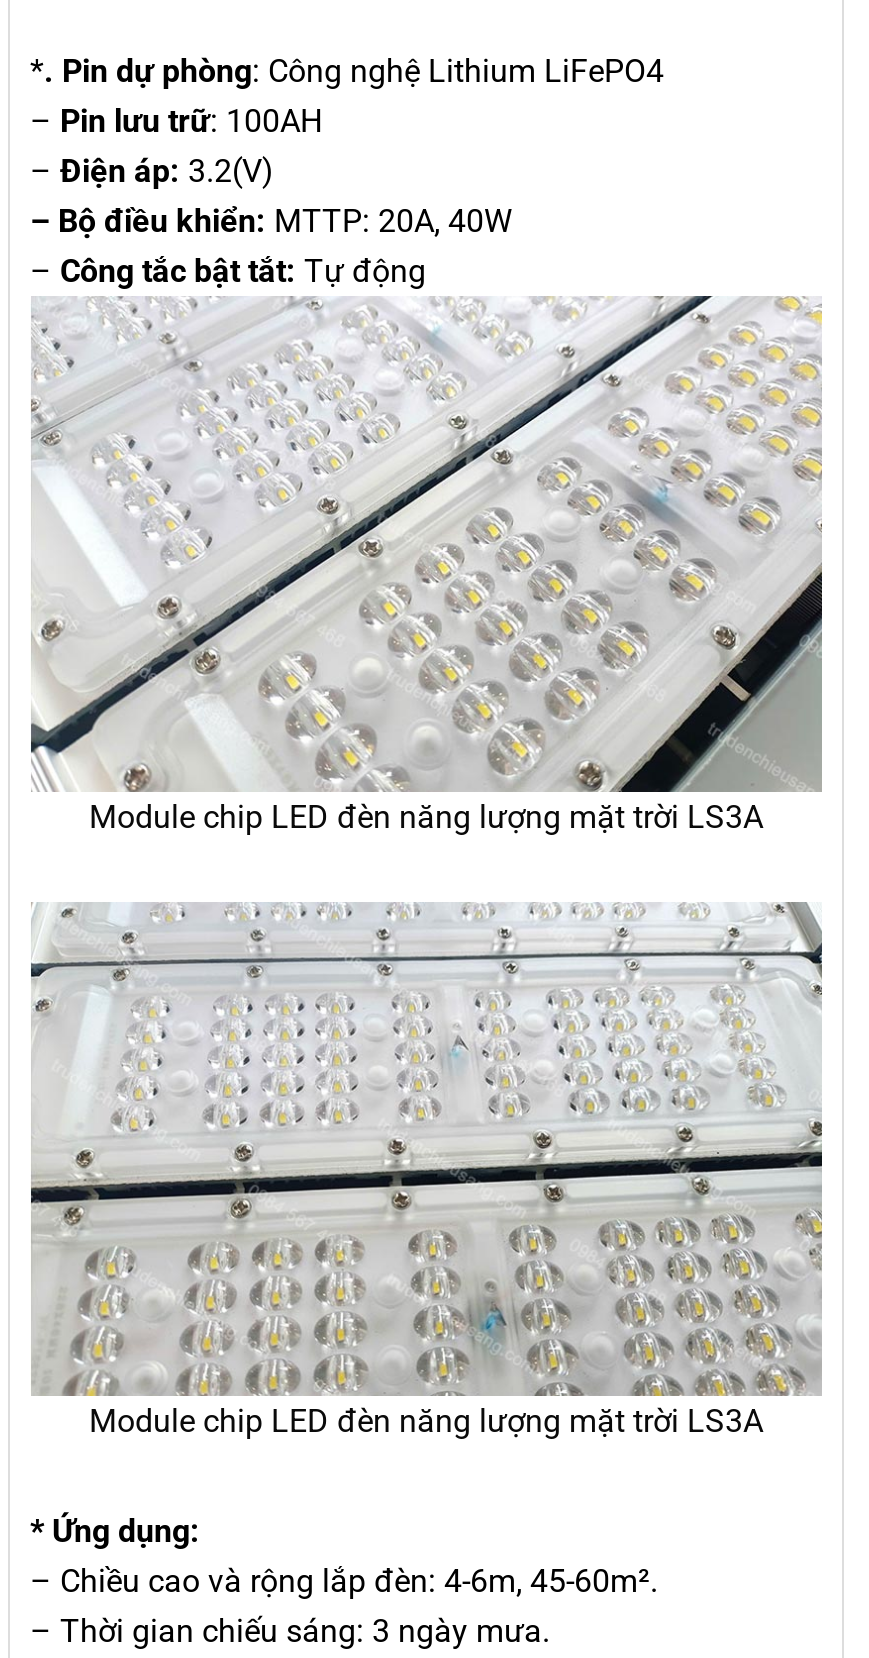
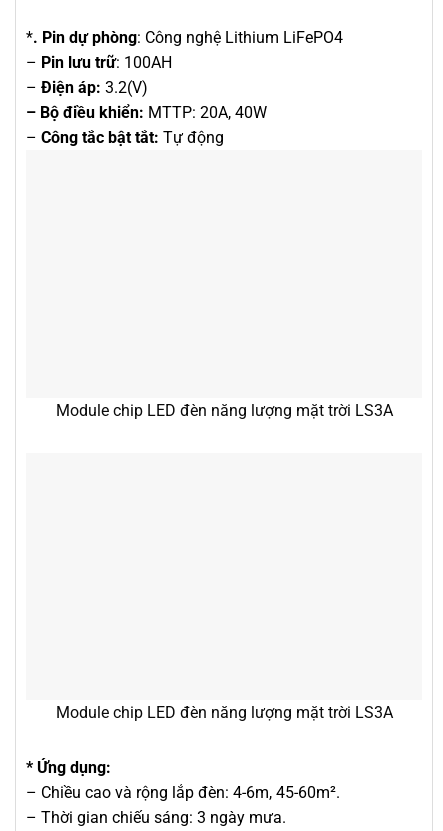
[28,294,824,792] [image] -> none
[28,902,824,1398] [image] -> none

